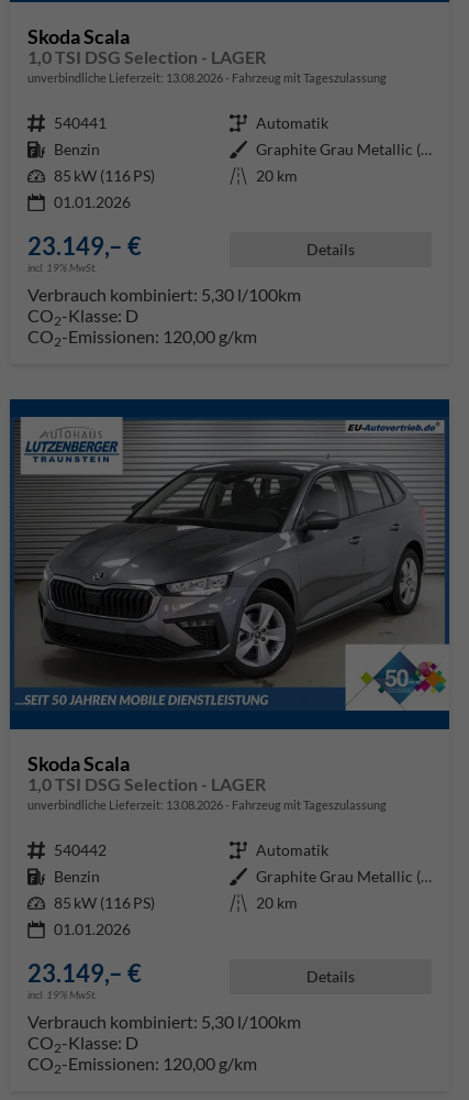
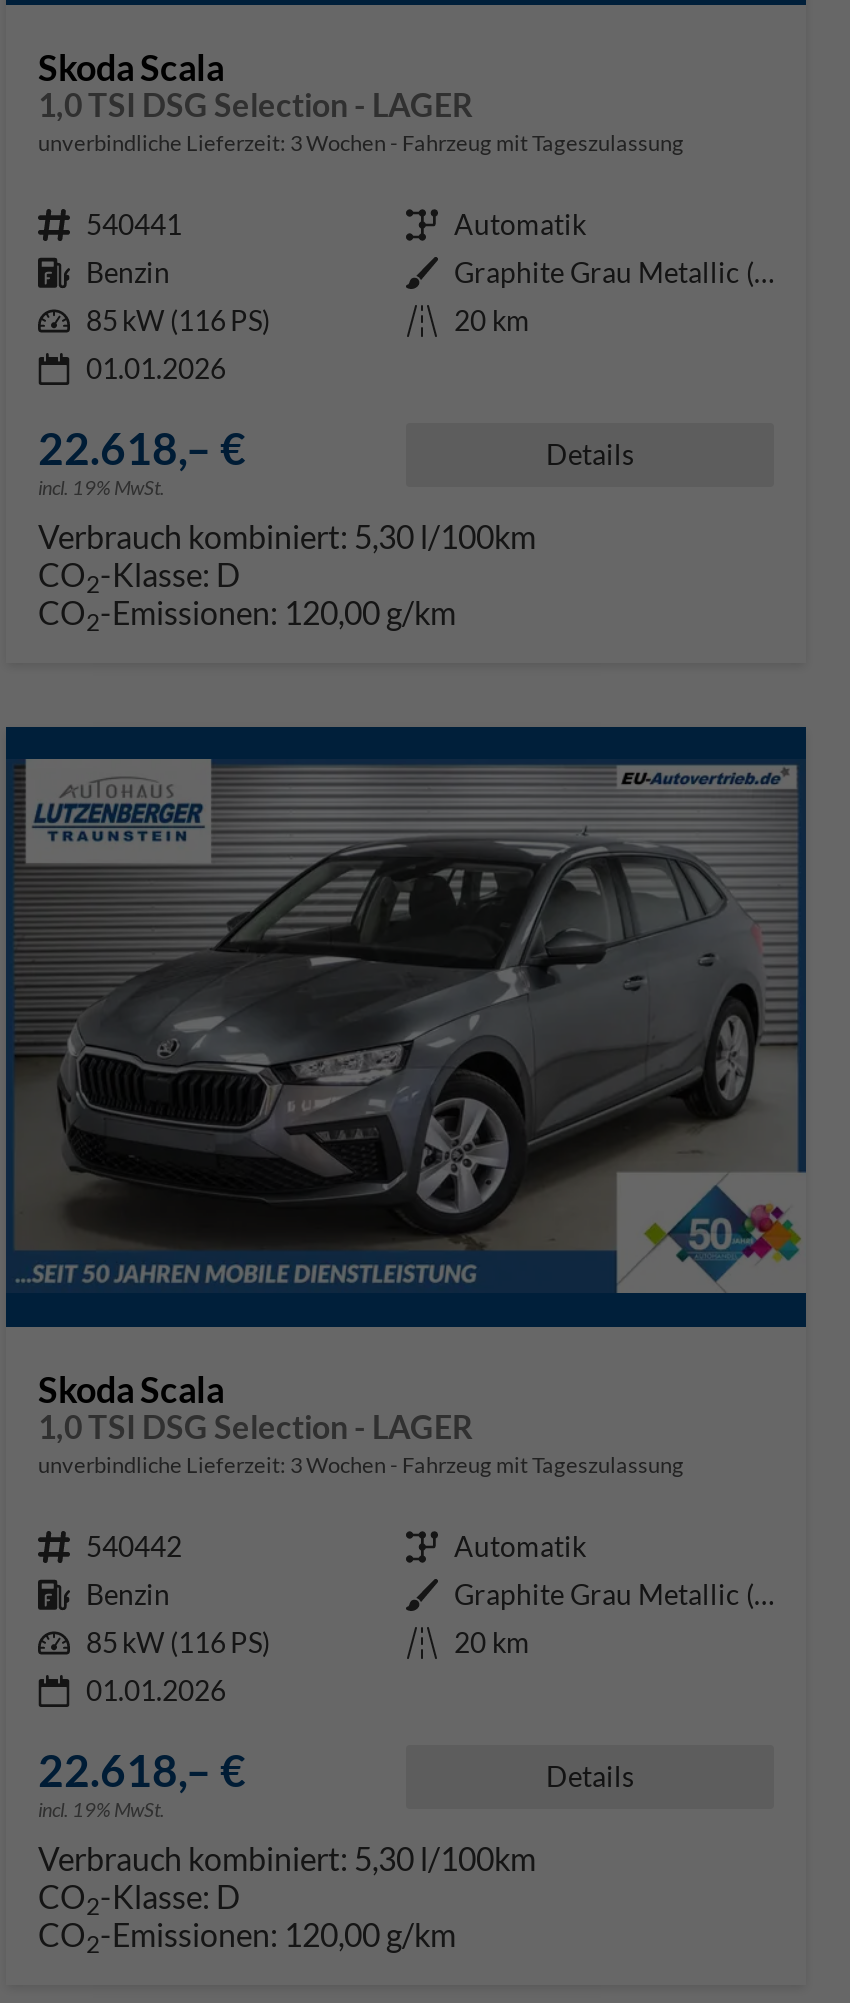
[27,70,387,84] unverbindliche Lieferzeit: 13.08.2026 Fahrzeug mit Tageszulassung -> [38,128,684,154] unverbindliche Lieferzeit: 3 Wochen Fahrzeug mit Tageszulassung
[27,231,142,260] 23.149,– € -> [38,420,246,474] 22.618,– €
[27,797,387,811] unverbindliche Lieferzeit: 13.08.2026 Fahrzeug mit Tageszulassung -> [38,1450,684,1476] unverbindliche Lieferzeit: 3 Wochen Fahrzeug mit Tageszulassung
[27,958,142,987] 23.149,– € -> [38,1742,246,1796] 22.618,– €

